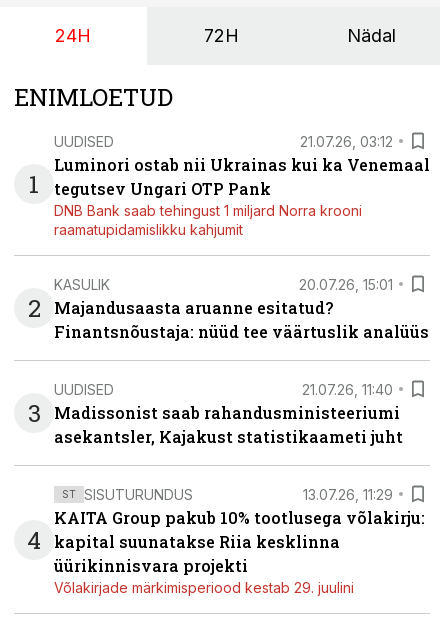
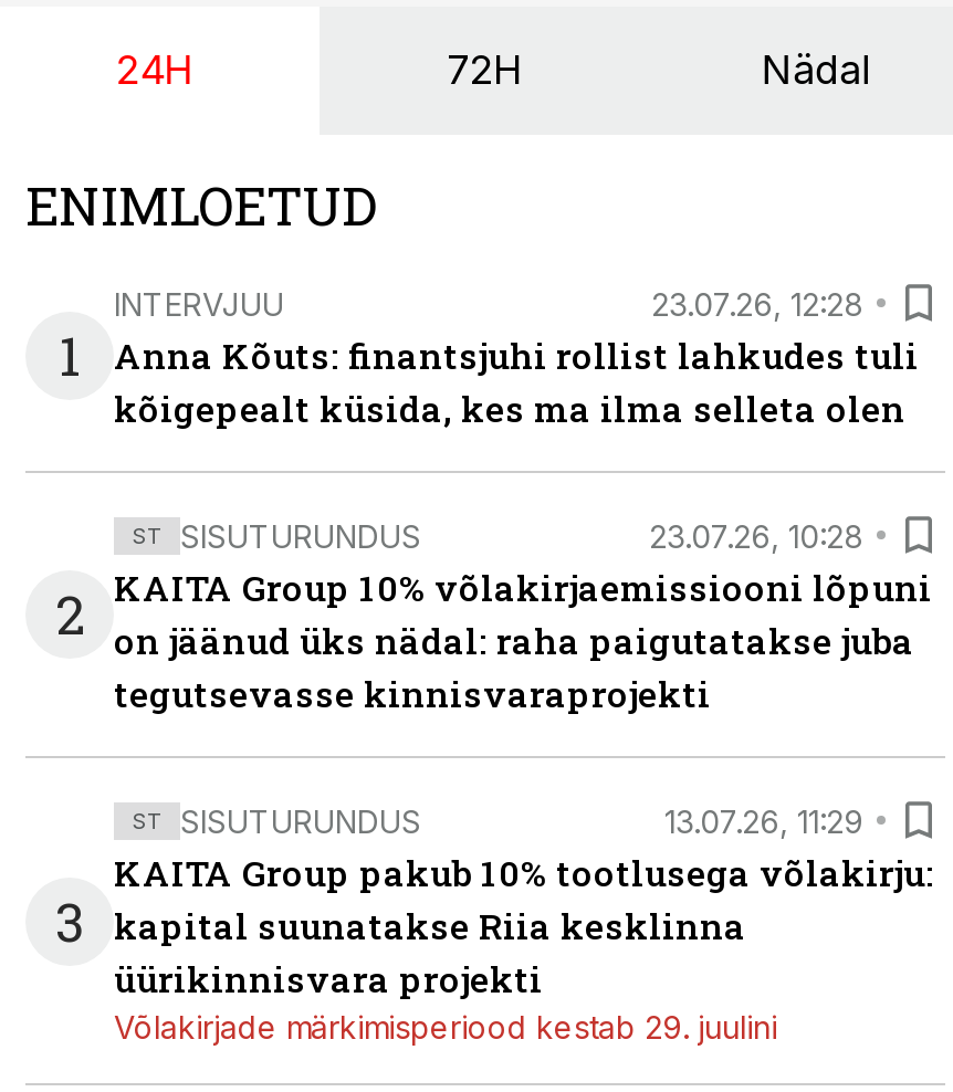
[54,132,430,238] UUDISED | 21.07.26, 03:12 | Luminori ostab nii Ukrainas kui ka Venemaal | tegutsev Ungari OTP Pank | DNB Bank saab tehingust 1 miljard Norra krooni | raamatupidamislikku kahjumit -> [114,284,919,431] INTERVJUU | 23.07.26, 12:28 | Anna Kõuts: finantsjuhi rollist lahkudes tuli | kõigepealt küsida, kes ma ilma selleta olen
[54,275,429,342] KASULIK | 20.07.26, 15:01 | Majandusaasta aruanne esitatud? | Finantsnõustaja: nüüd tee väärtuslik analüüs -> [114,516,932,716] ST | SISUTURUNDUS | 23.07.26, 10:28 | KAITA Group 10% võlakirjaemissiooni lõpuni | on jäänud üks nädal: raha paigutatakse juba | tegutsevasse kinnisvaraprojekti
[27,380,403,555] UUDISED | 21.07.26, 11:40 | Madissonist saab rahandusministeeriumi | asekantsler, Kajakust statistikaameti juht | 4 -> none

